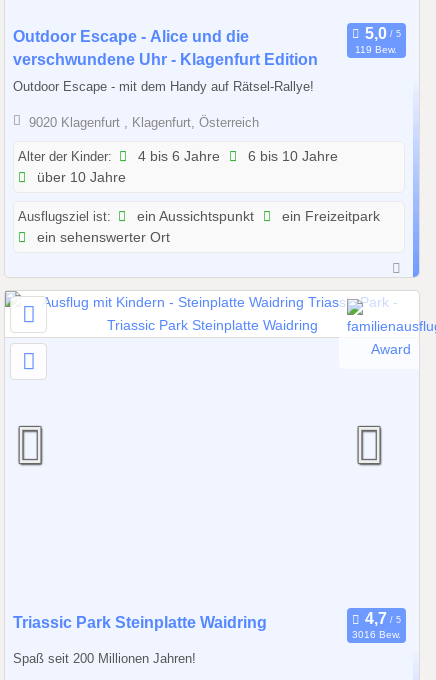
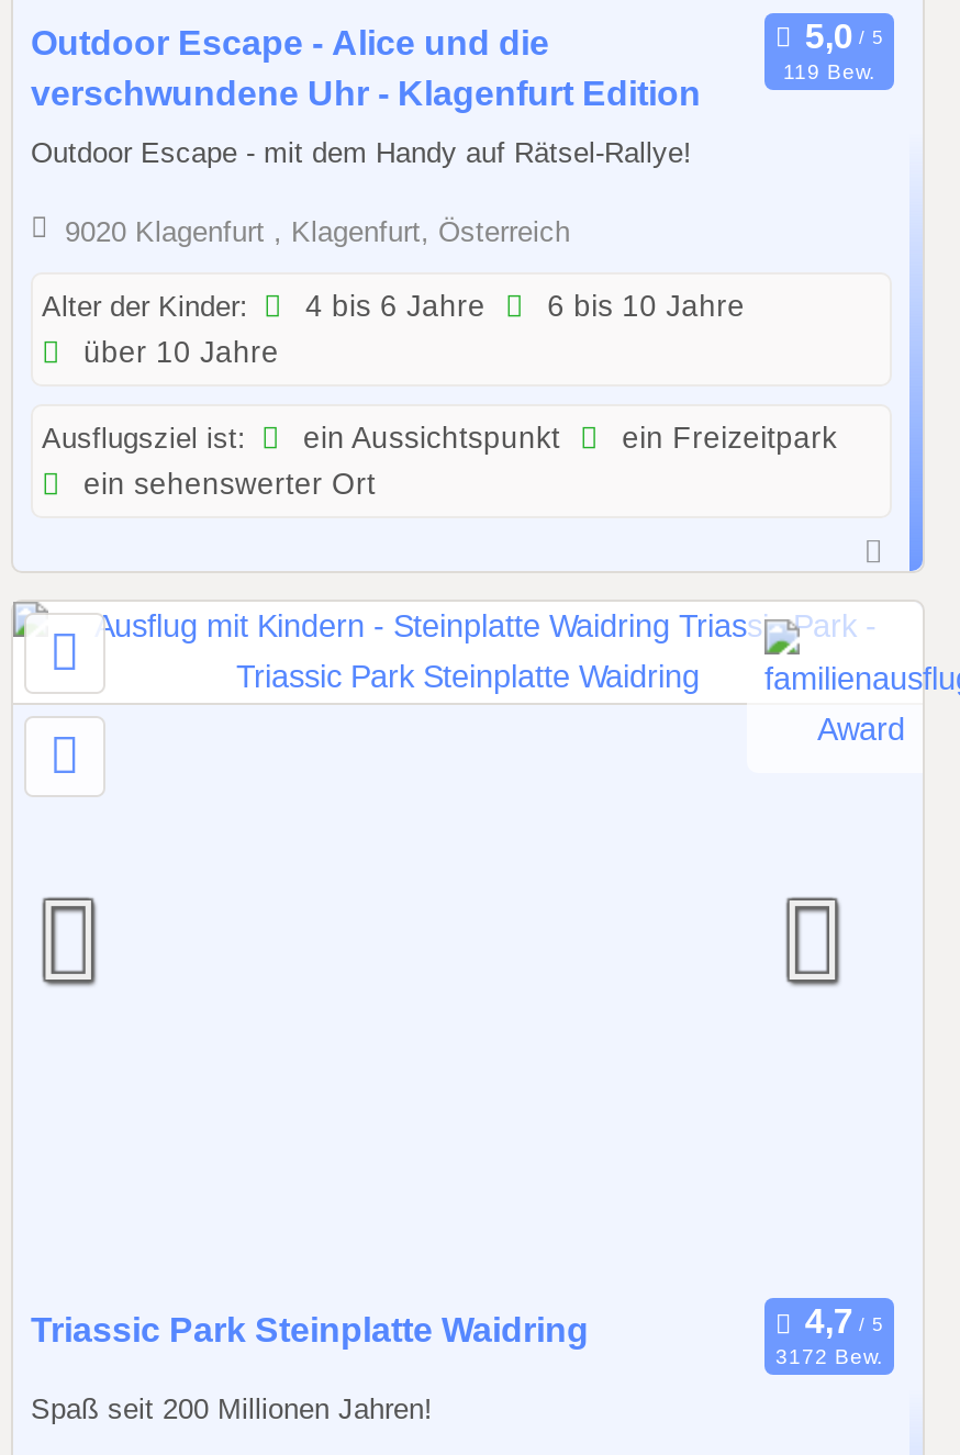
[352,629,401,640] 3016 Bew. -> [775,1345,883,1369] 3172 Bew.

